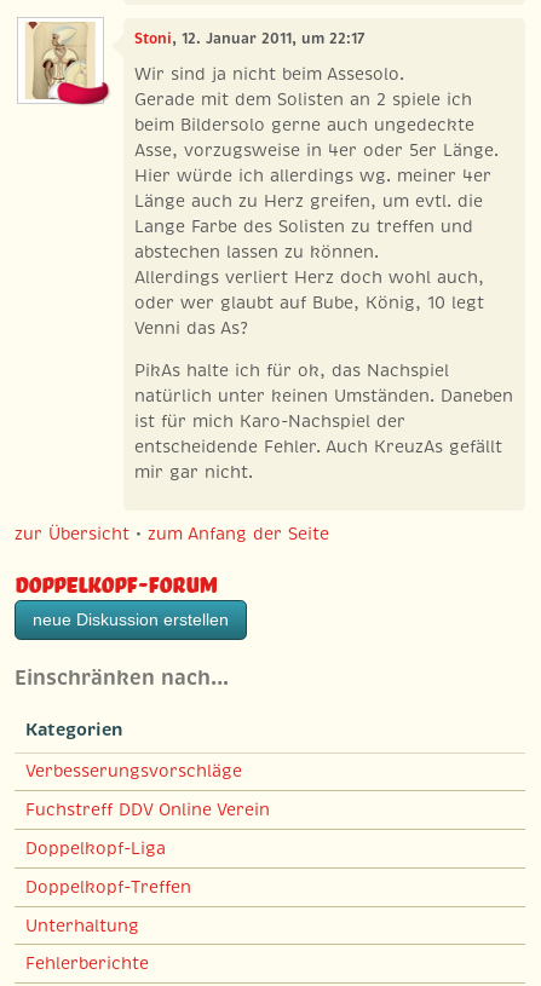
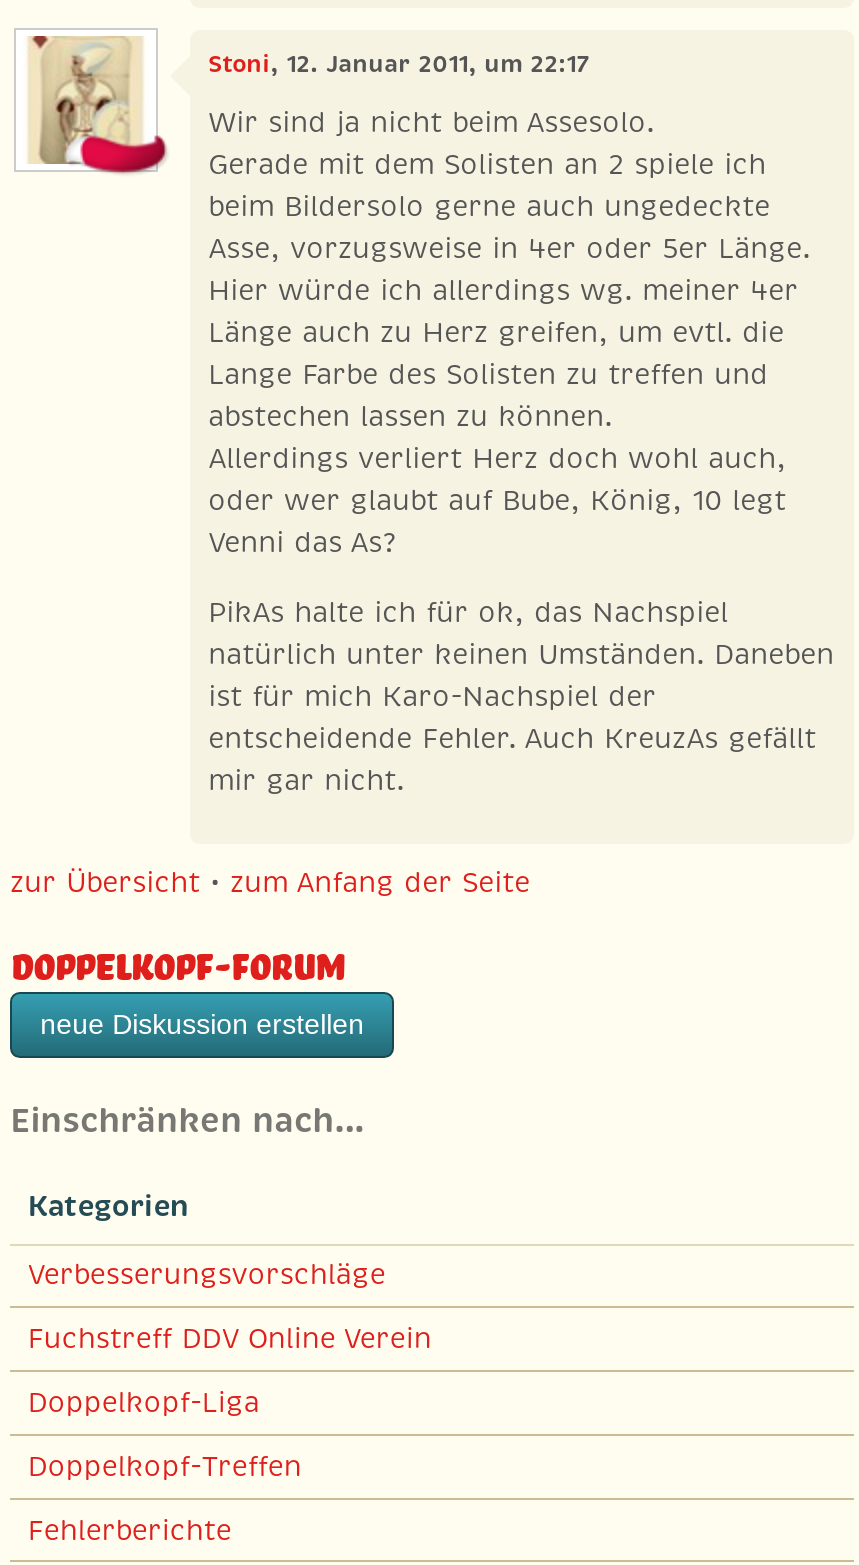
[25,914,139,936] Unterhaltung -> none

